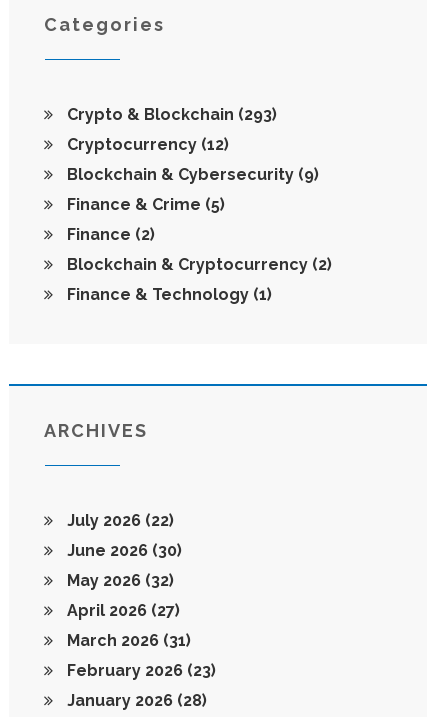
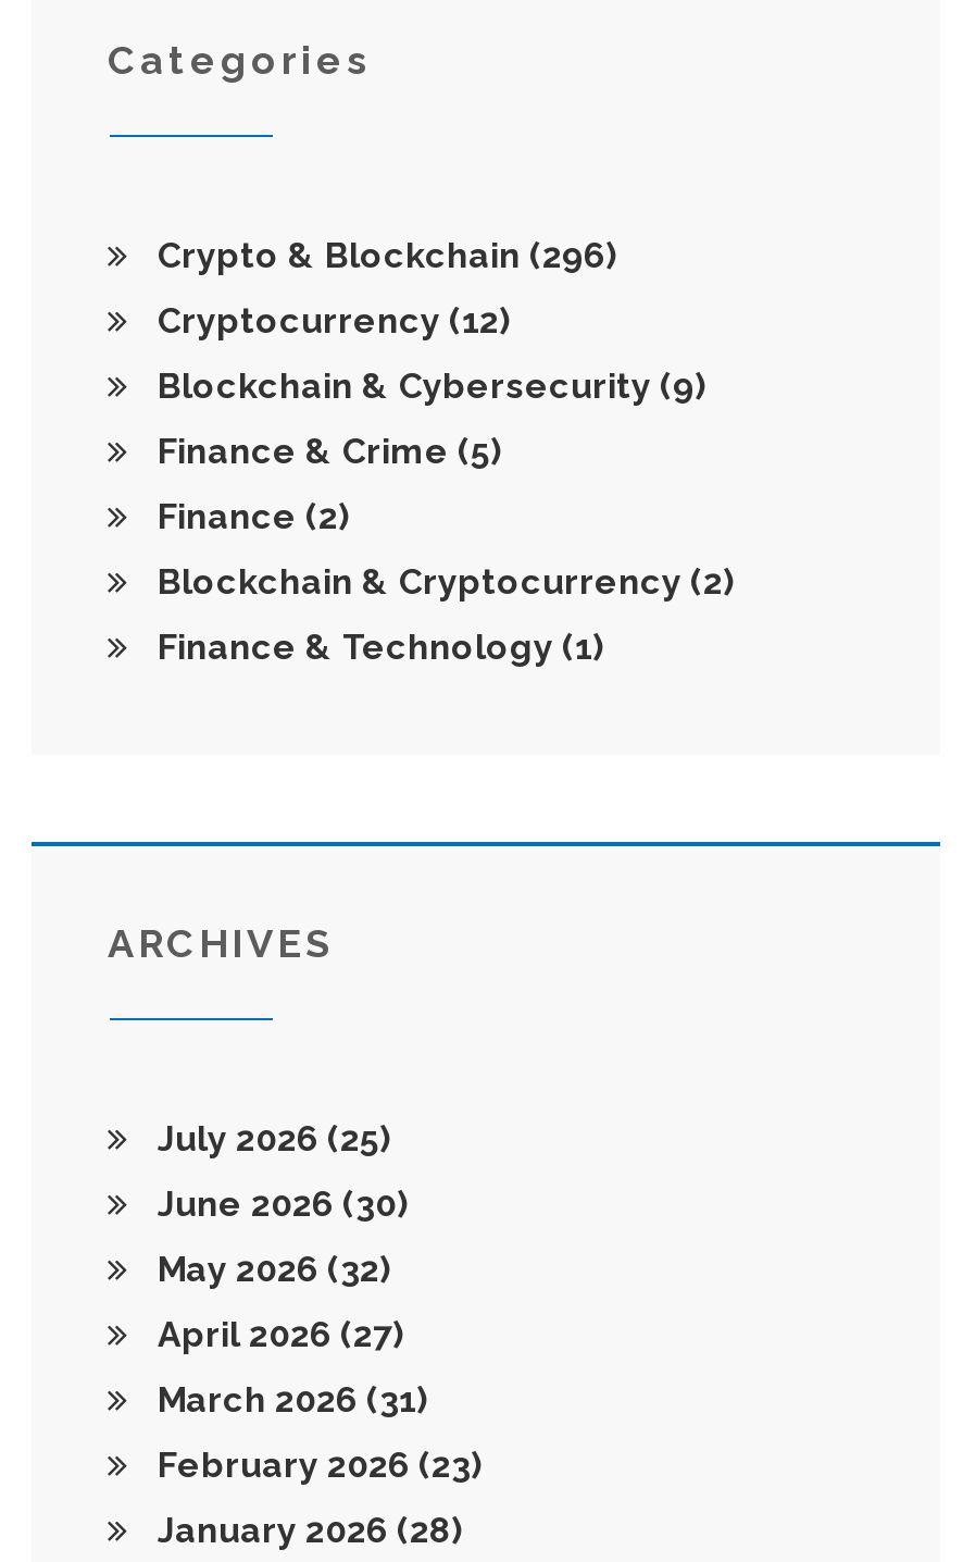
[63,105,277,124] Crypto & Blockchain (293) -> [149,235,616,277] Crypto & Blockchain (296)
[63,511,174,530] July 2026 (22) -> [149,1118,390,1160] July 2026 (25)

